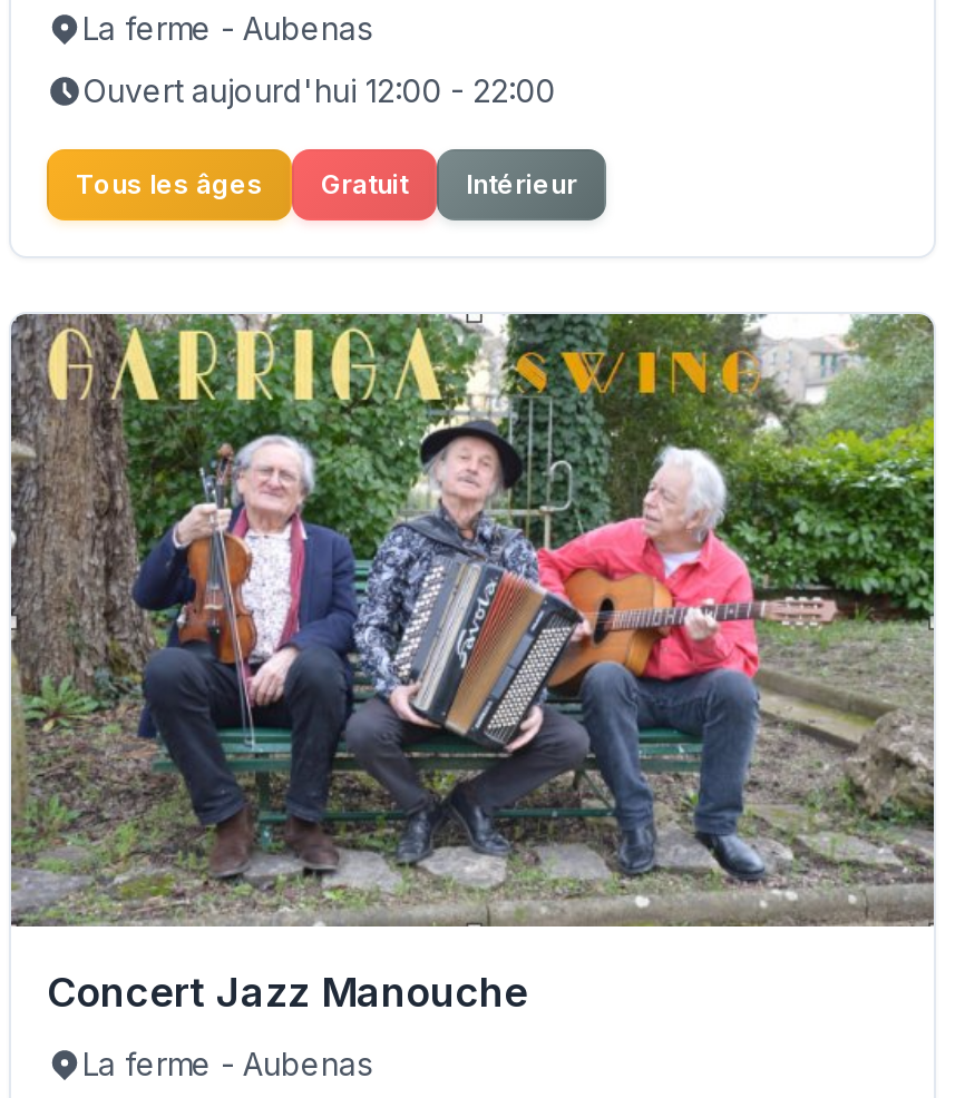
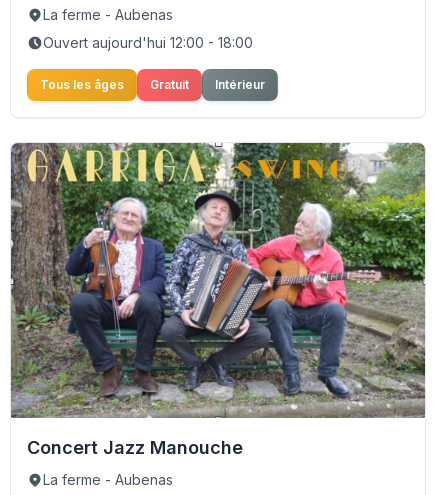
[82,72,555,110] Ouvert aujourd'hui 12:00 - 22:00 -> [43,34,253,51] Ouvert aujourd'hui 12:00 - 18:00

